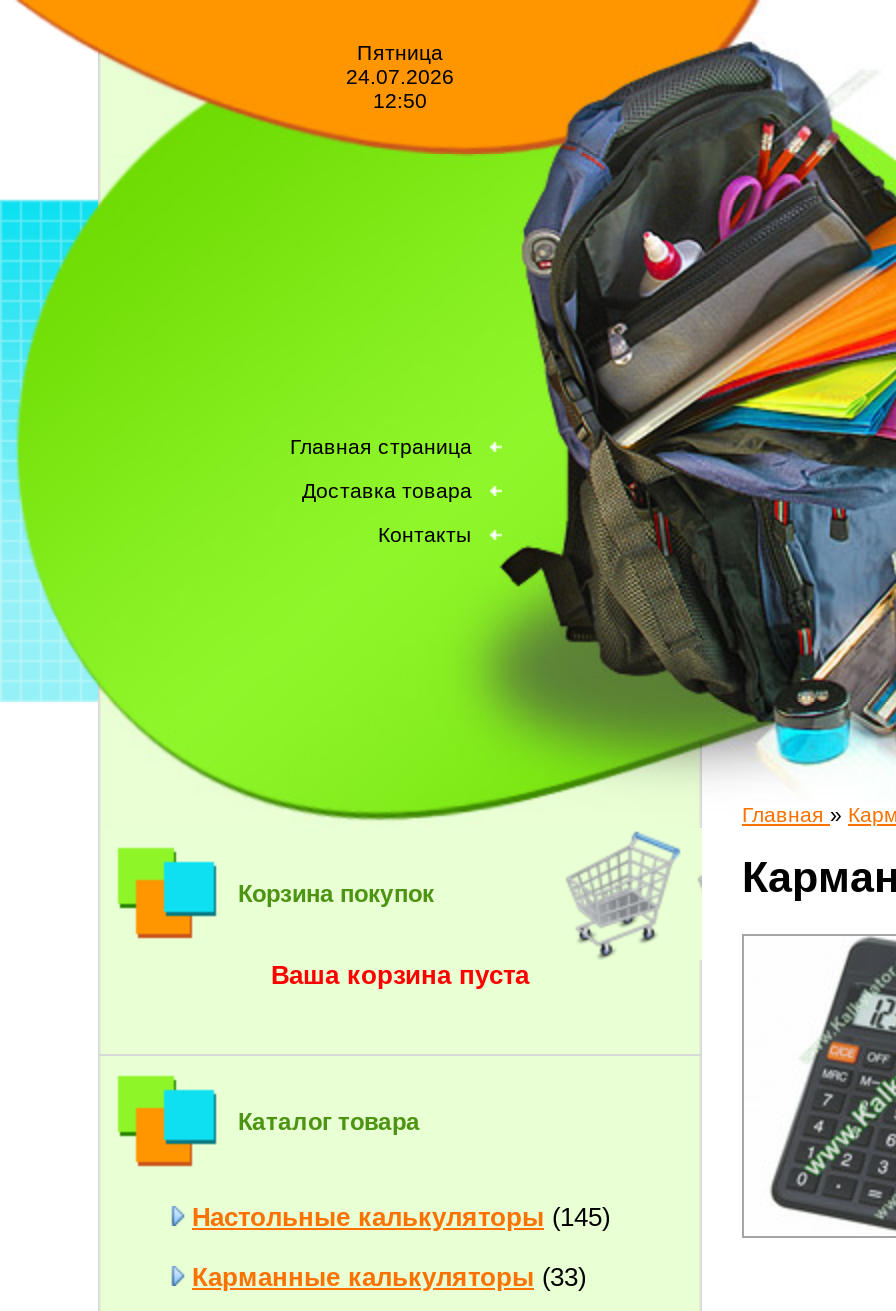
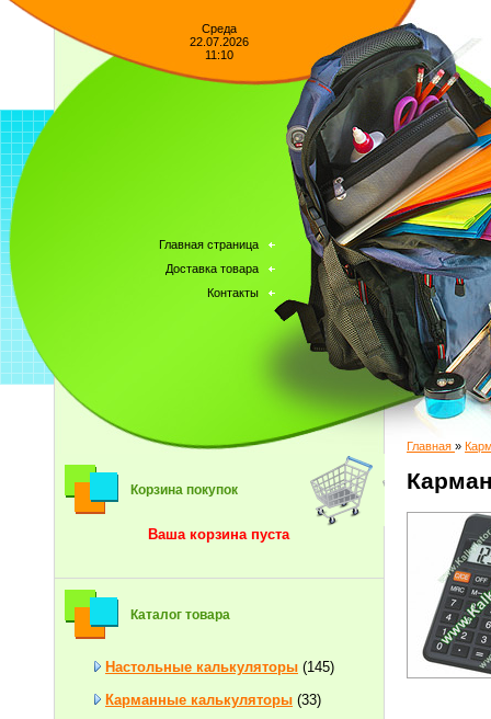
[346,40,454,112] Пятница | 24.07.2026 | 12:50 -> [190,22,249,61] Среда | 22.07.2026 | 11:10

